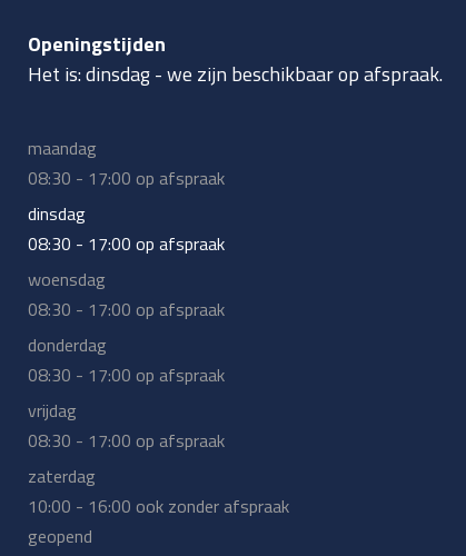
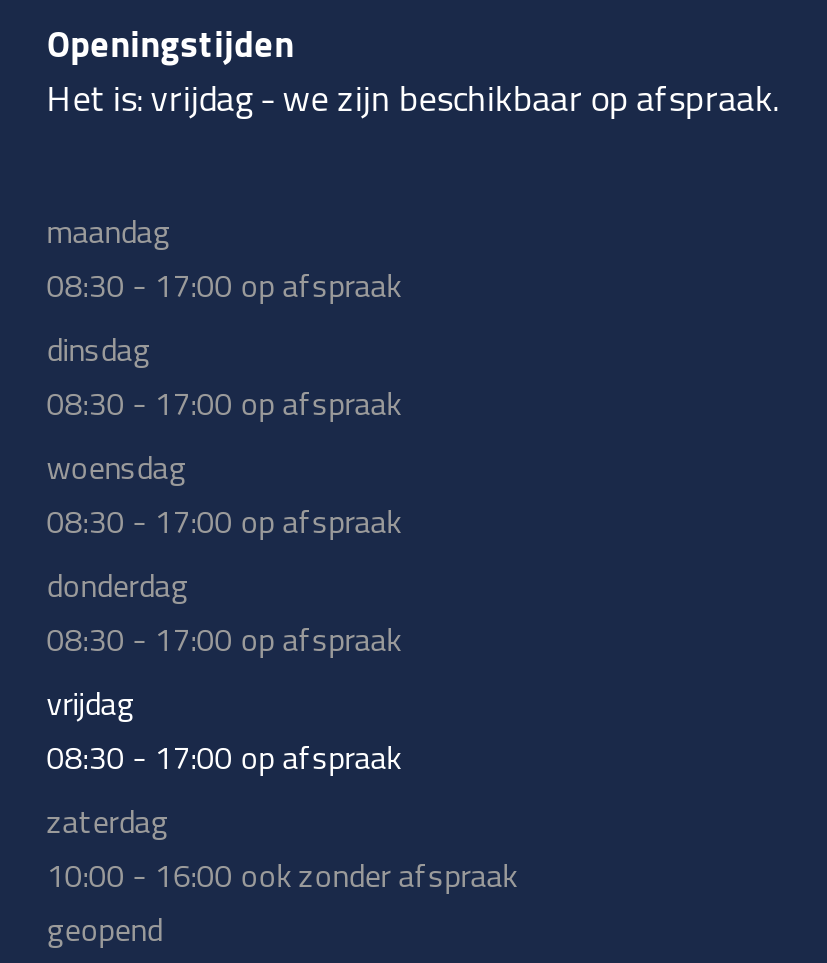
[28,59,443,89] Het is: dinsdag- we zijn beschikbaar op afspraak. -> [46,71,778,125] Het is: vrijdag- we zijn beschikbaar op afspraak.

